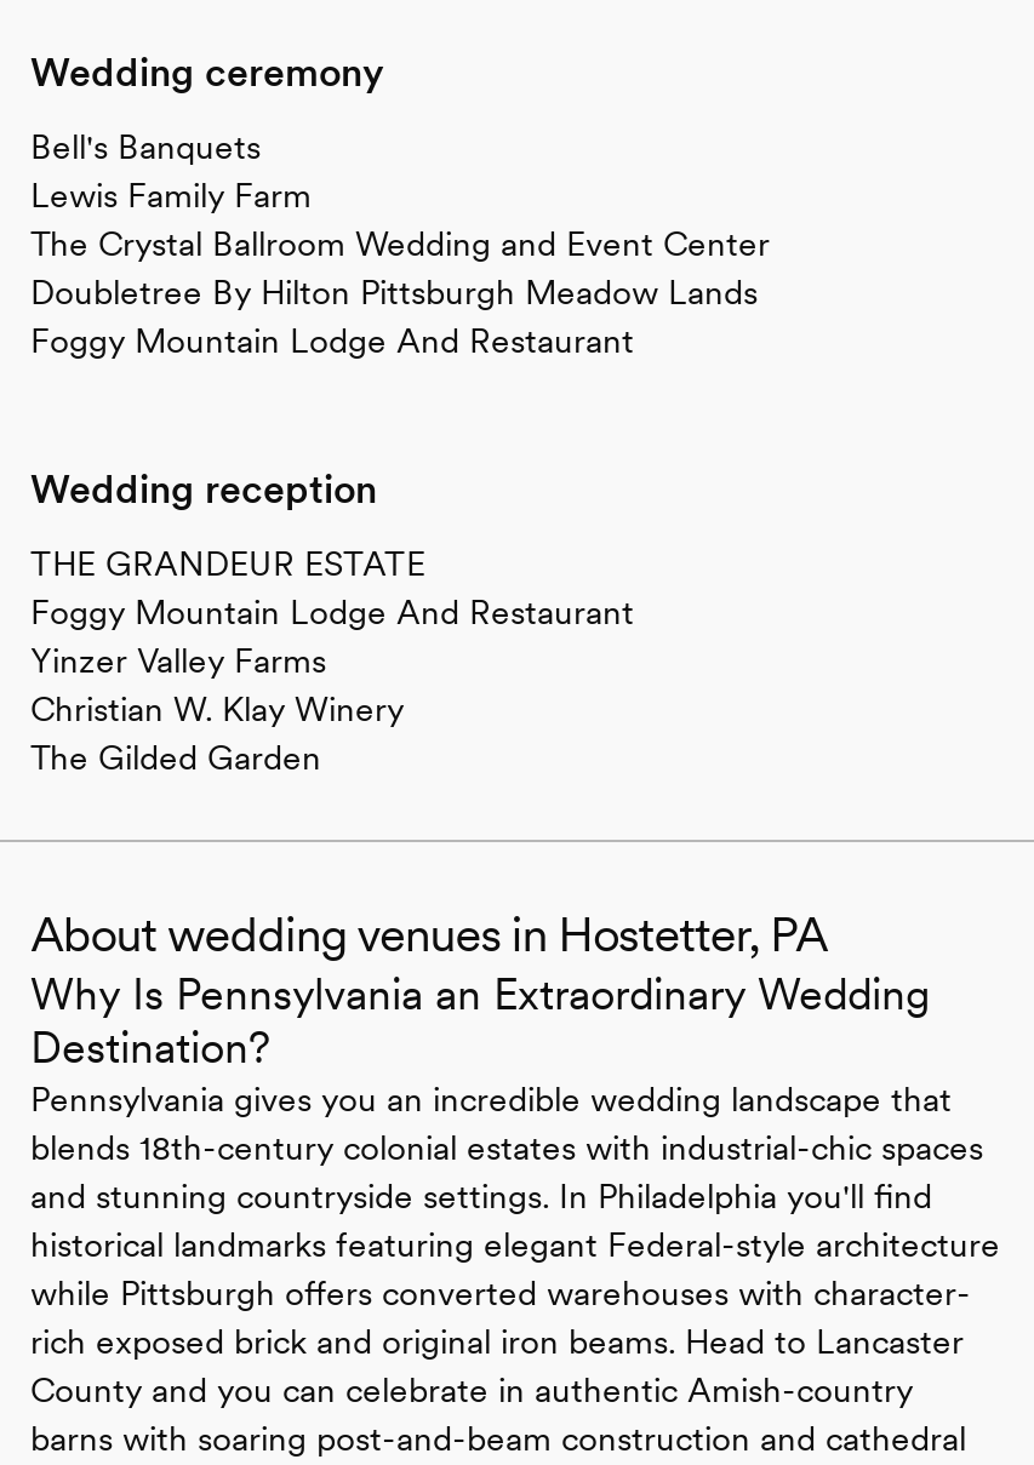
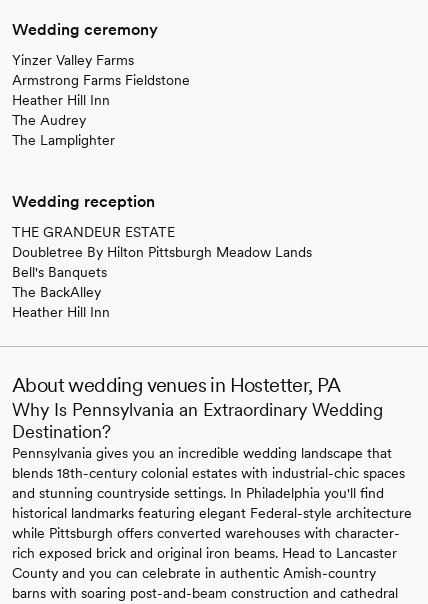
moved [30,127,758,311] -> [12,244,312,280]: Doubletree By Hilton Pittsburgh Meadow Lands | Bell's Banquets
[30,175,770,359] Lewis Family Farm | The Crystal Ballroom Wedding and Event Center | Foggy Mountain Lodge And Restaurant -> [12,72,190,148] Armstrong Farms Fieldstone | Heather Hill Inn | The Audrey | The Lamplighter
[30,592,634,776] Foggy Mountain Lodge And Restaurant | Christian W. Klay Winery | The Gilded Garden -> [12,284,110,320] The BackAlley | Heather Hill Inn
moved [30,641,326,679] -> [12,52,134,68]: Yinzer Valley Farms

